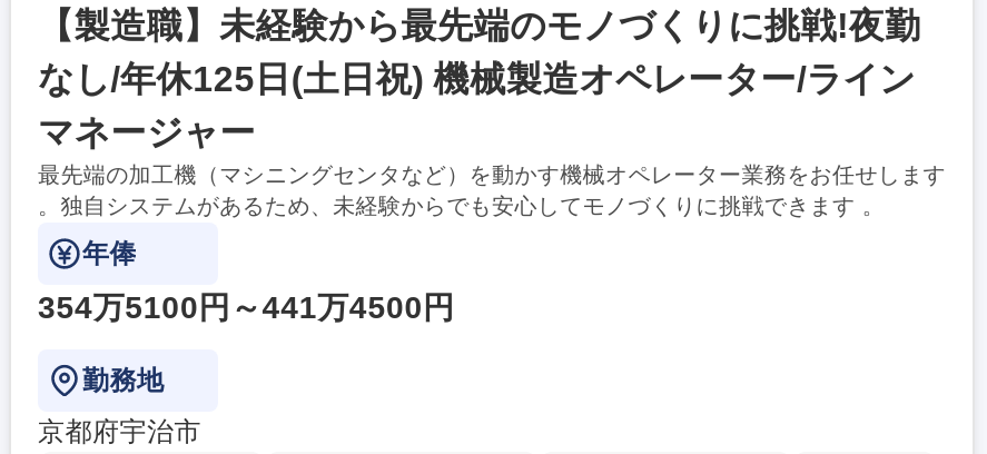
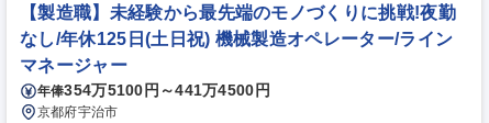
[38,162,946,396] 最先端の加工機（マシニングセンタなど）を動かす機械オペレーター業務をお任せします | 。独自システムがあるため、未経験からでも安心してモノづくりに挑戦できます 。 | 年俸 | 354万5100円～441万4500円 | 勤務地 -> [37,81,270,99] 年俸354万5100円～441万4500円

